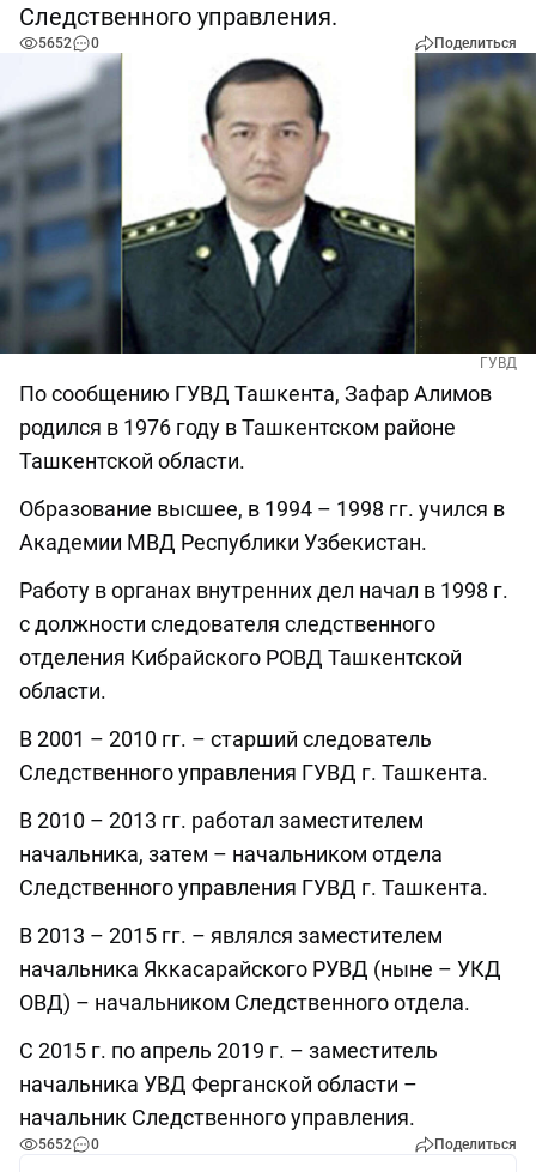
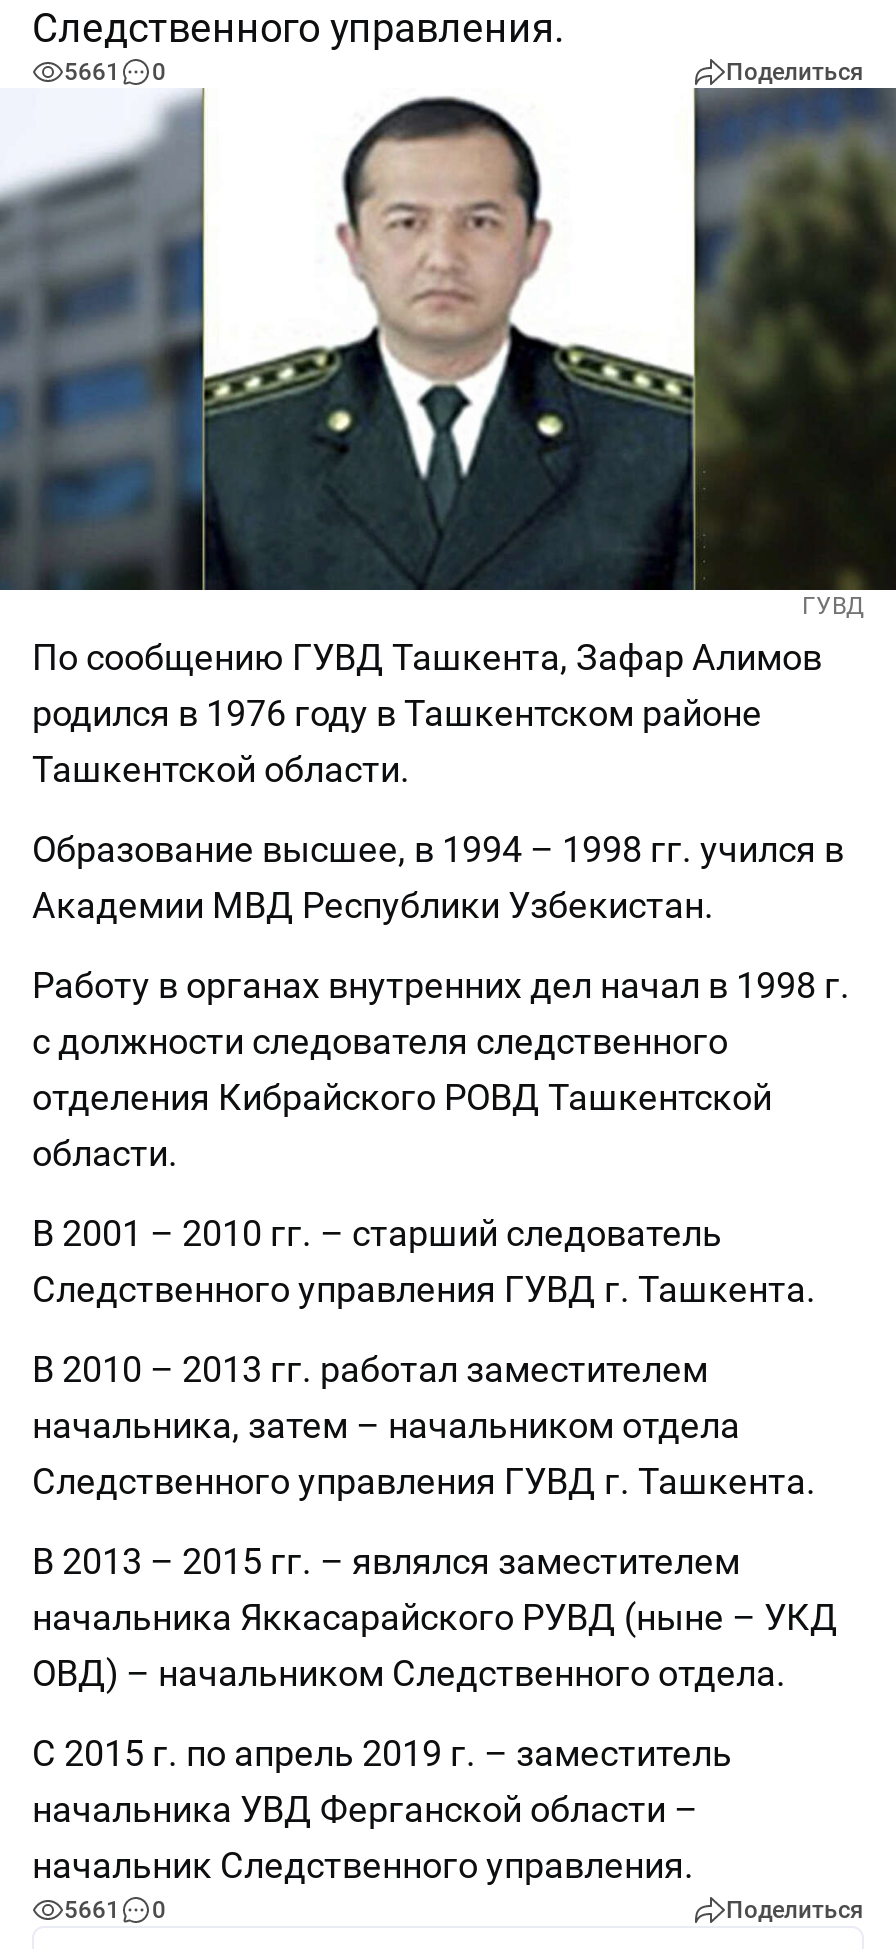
[38,35,99,52] 5652 0 -> [64,58,166,86] 5661 0
[38,1136,99,1153] 5652 0 -> [64,1896,166,1924] 5661 0

